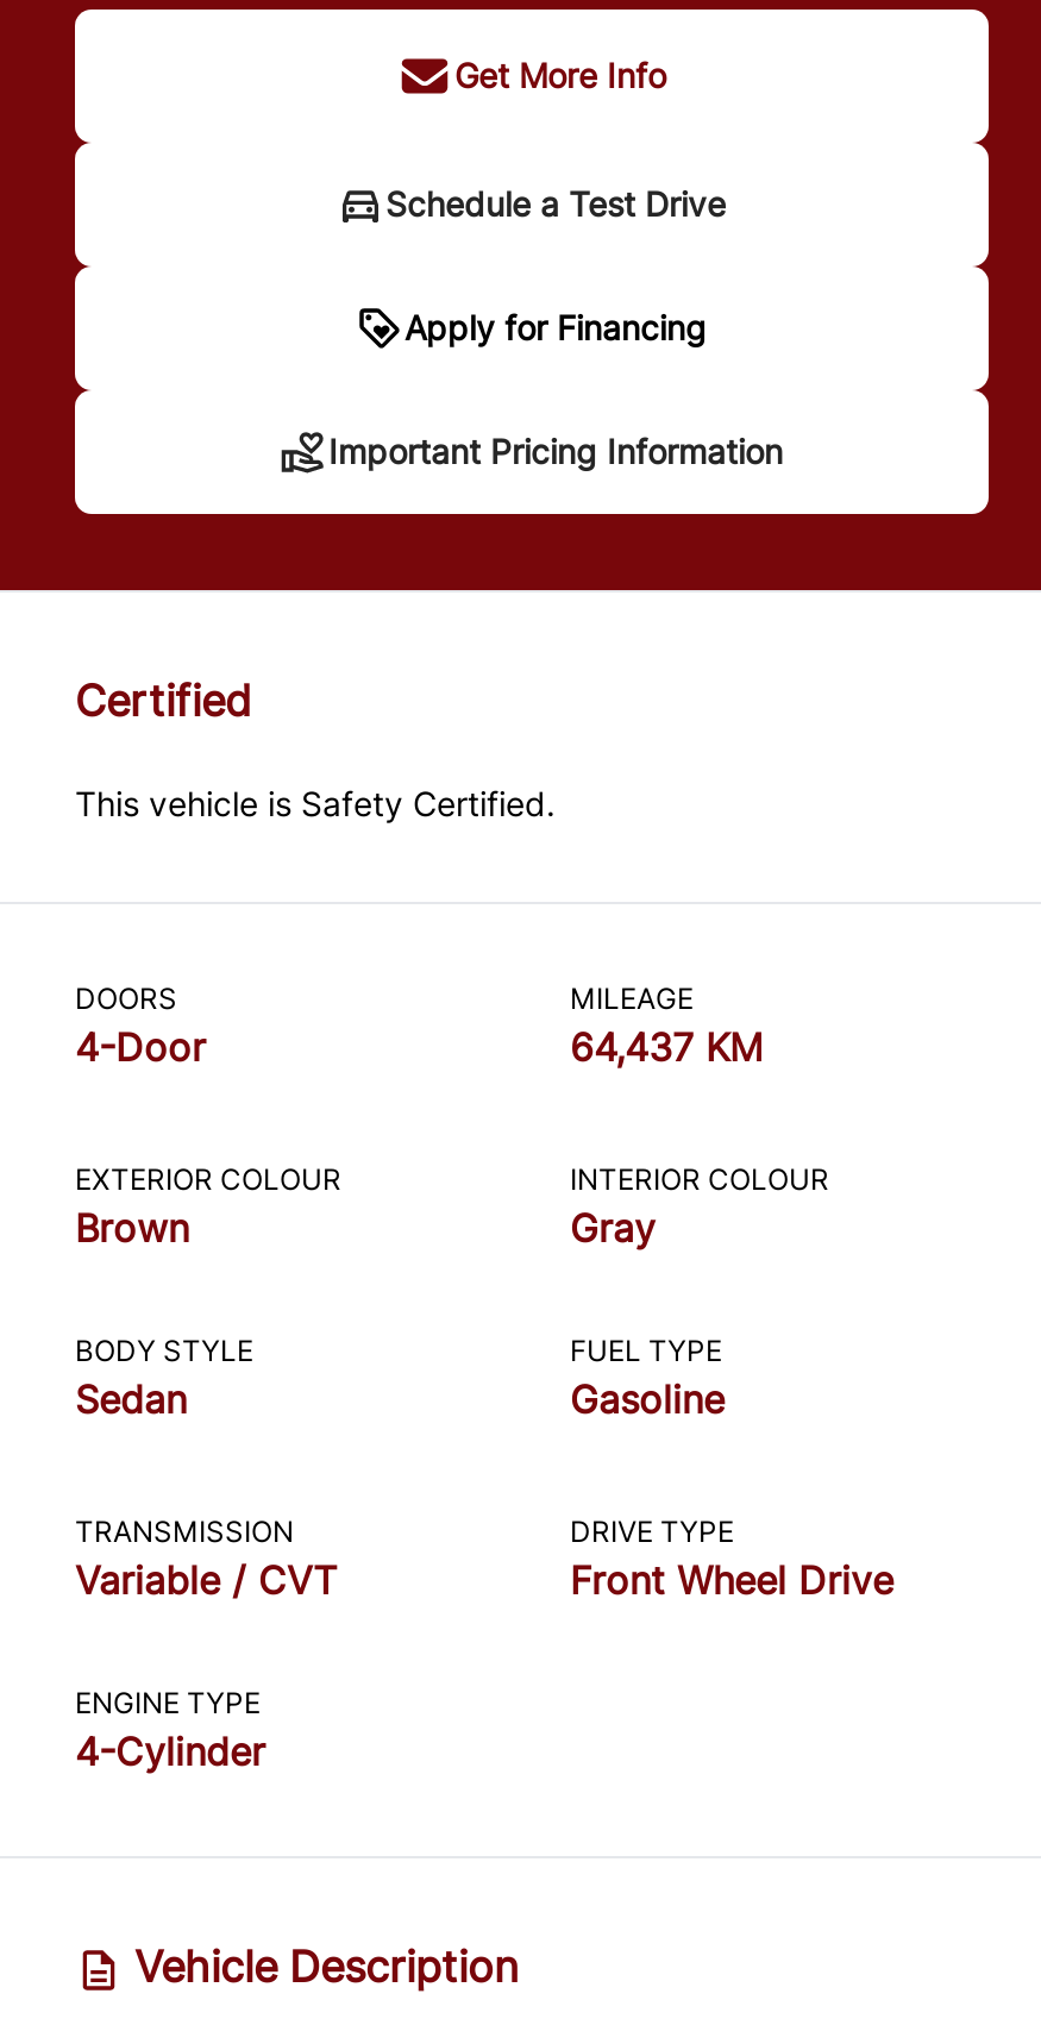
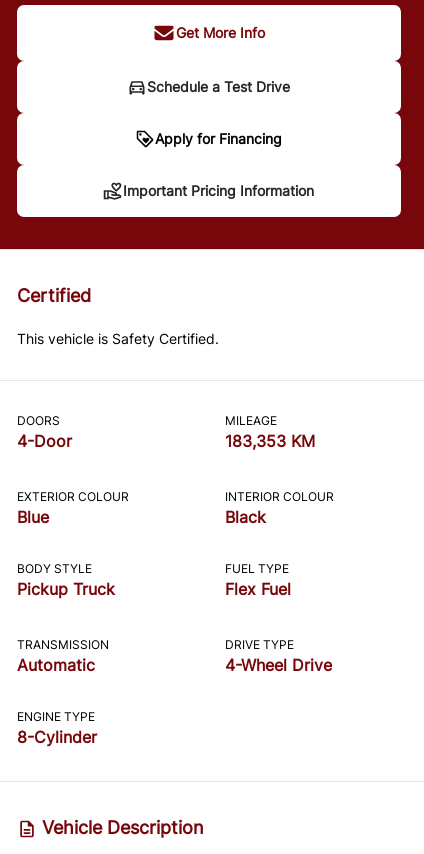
[570,1024,763,1071] 64,437 KM -> [225,431,315,451] 183,353 KM
[75,1205,189,1252] Brown -> [17,507,49,527] Blue
[570,1205,656,1252] Gray -> [225,507,266,527] Black
[75,1376,187,1423] Sedan -> [17,579,115,599] Pickup Truck
[570,1376,725,1423] Gasoline -> [225,579,291,599] Flex Fuel
[75,1557,337,1604] Variable / CVT -> [17,655,95,675] Automatic
[570,1557,893,1604] Front Wheel Drive -> [225,655,332,675] 4-Wheel Drive
[75,1728,265,1776] 4-Cylinder -> [17,727,97,747] 8-Cylinder

